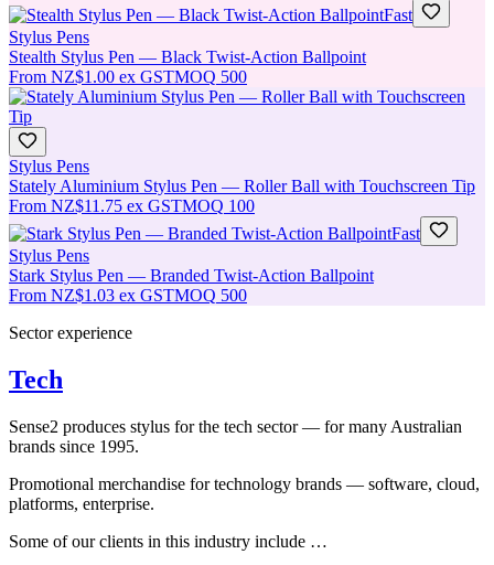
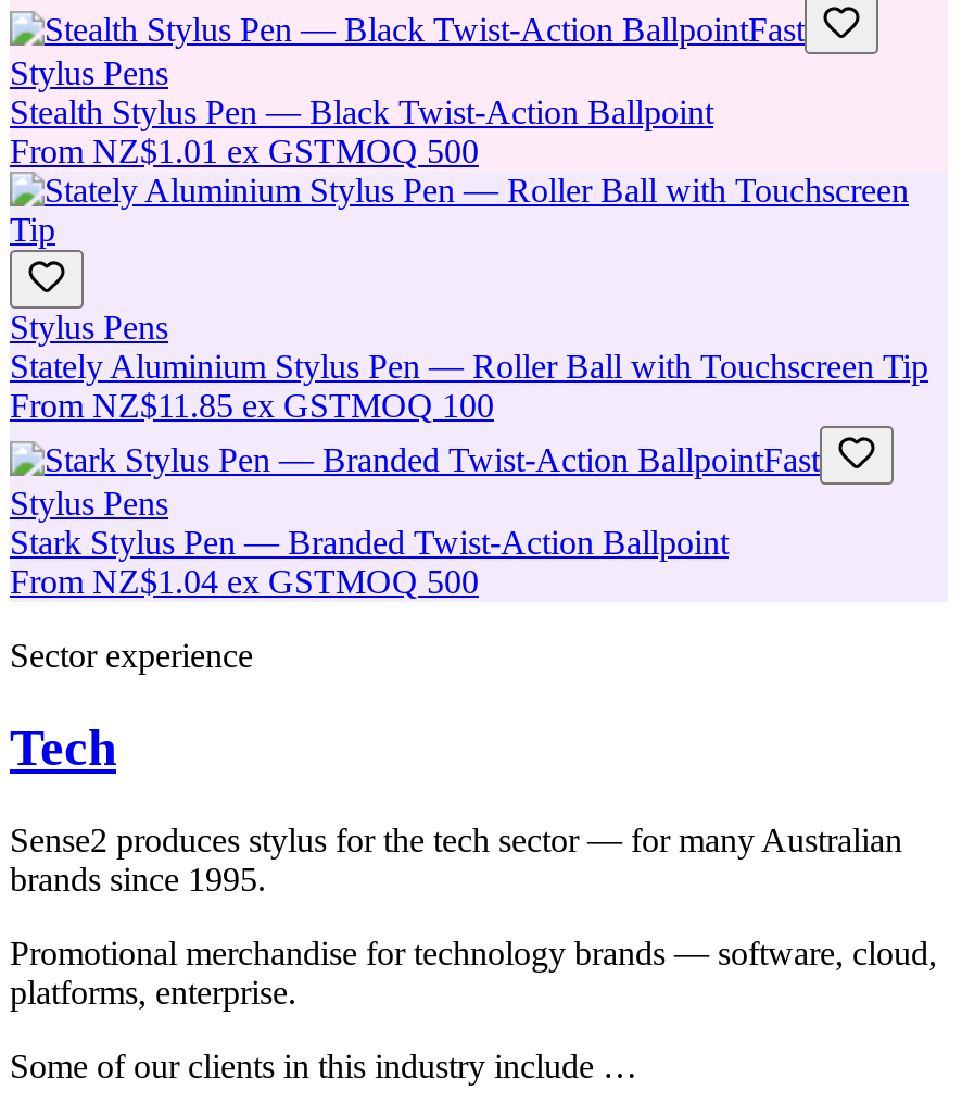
[9,68,247,86] From NZ$1.00 ex GSTMOQ 500 -> [10,133,479,170] From NZ$1.01 ex GSTMOQ 500
[9,197,255,215] From NZ$11.75 ex GSTMOQ 100 -> [10,387,494,424] From NZ$11.85 ex GSTMOQ 100
[9,286,247,305] From NZ$1.03 ex GSTMOQ 500 -> [10,563,479,600] From NZ$1.04 ex GSTMOQ 500

